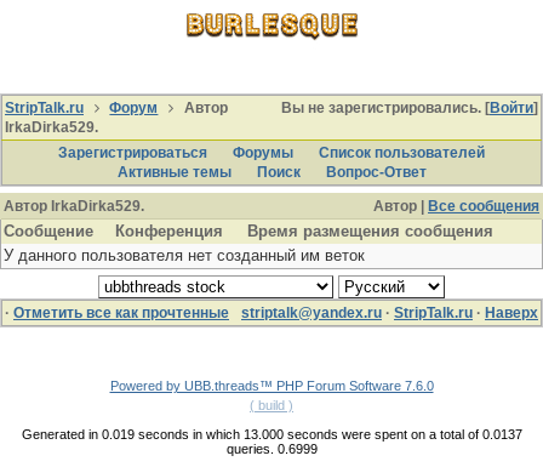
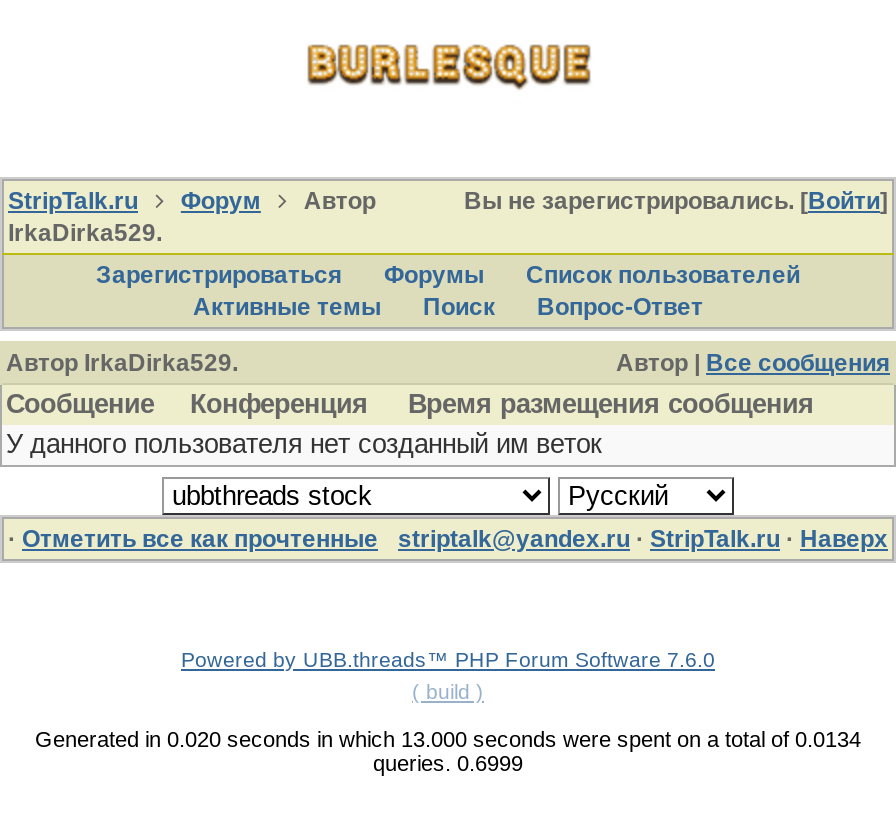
[21,427,522,442] Generated in 0.019 seconds in which 13.000 seconds were spent on a total of 0.0137 -> [35,727,861,751] Generated in 0.020 seconds in which 13.000 seconds were spent on a total of 0.0134

